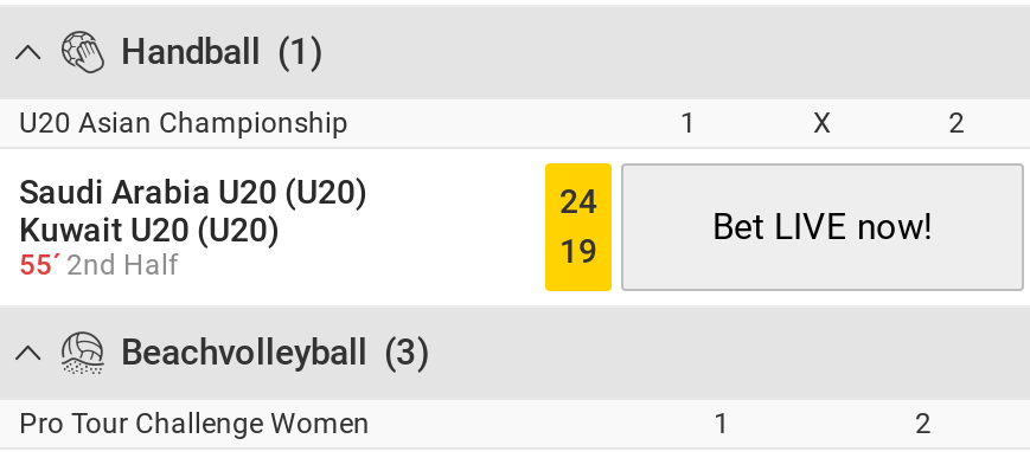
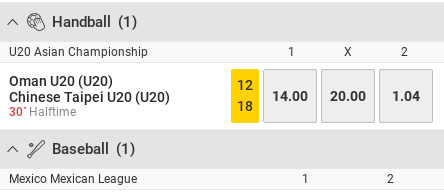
[19,173,367,282] Saudi Arabia U20 (U20) | Kuwait U20 (U20) | 55´ 2nd Half -> [9,73,170,119] Oman U20 (U20) | Chinese Taipei U20 (U20) | 30´ Halftime
[559,182,597,270] 24 | 19 -> [237,77,253,114] 12 | 18
[712,206,933,249] Bet LIVE now! -> [272,88,420,104] 14.00 | 20.00 | 1.04
[121,331,429,374] Beachvolleyball (3) -> [52,140,135,158] Baseball (1)
[19,407,370,440] Pro Tour Challenge Women -> [9,172,137,186] Mexico Mexican League

